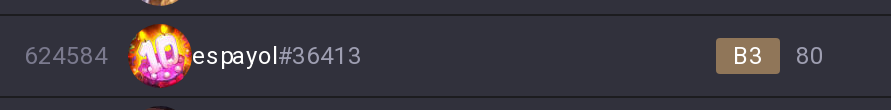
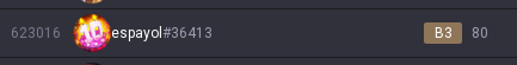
[24,42,108,70] 624584 -> [11,25,61,41] 623016

